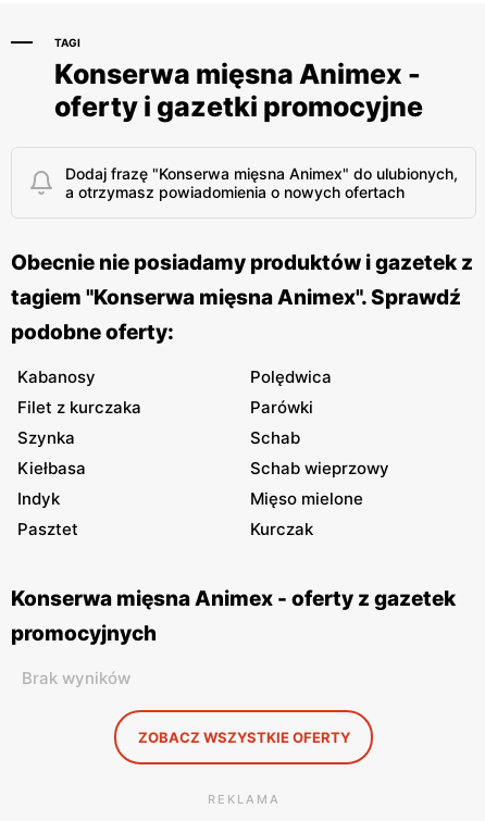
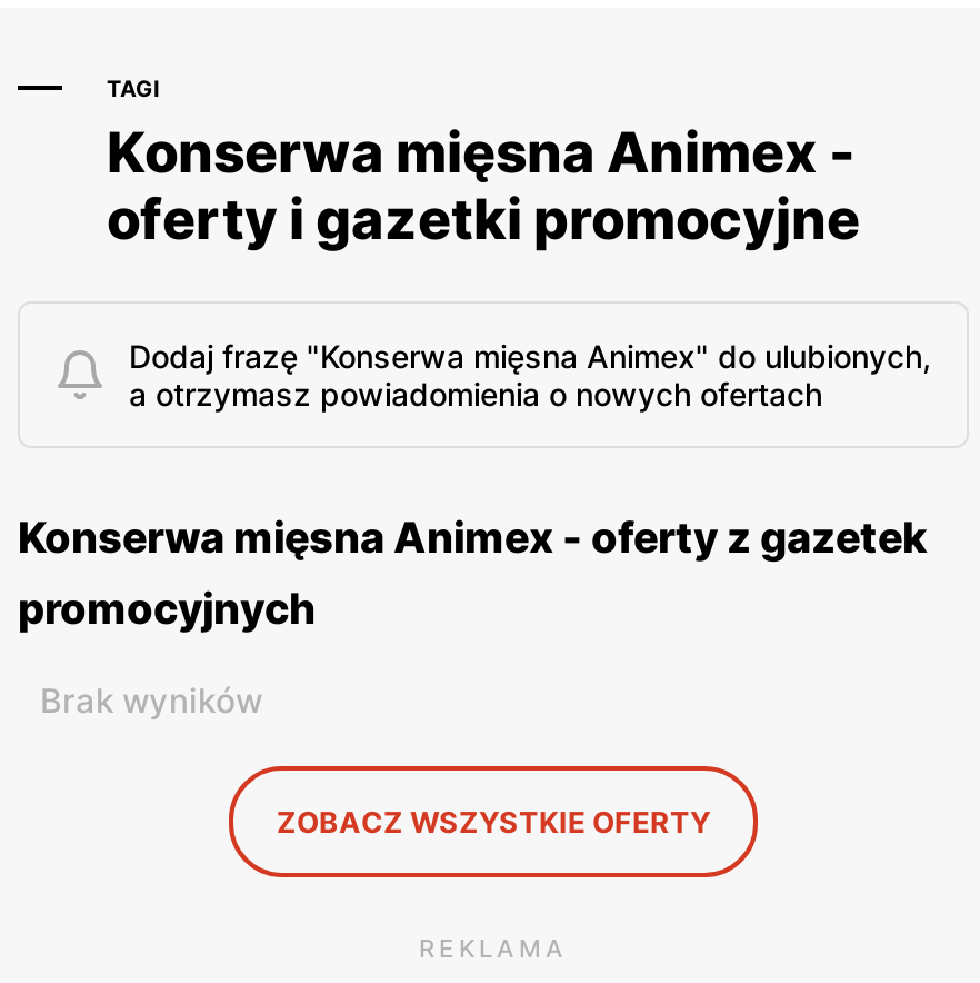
[11,250,473,539] Obecnie nie posiadamy produktów i gazetek z | tagiem "Konserwa mięsna Animex". Sprawdź | podobne oferty: | Kabanosy | Polędwica | Filet z kurczaka | Parówki | Szynka | Schab | Kiełbasa | Schab wieprzowy | Indyk | Mięso mielone | Pasztet | Kurczak -> none

